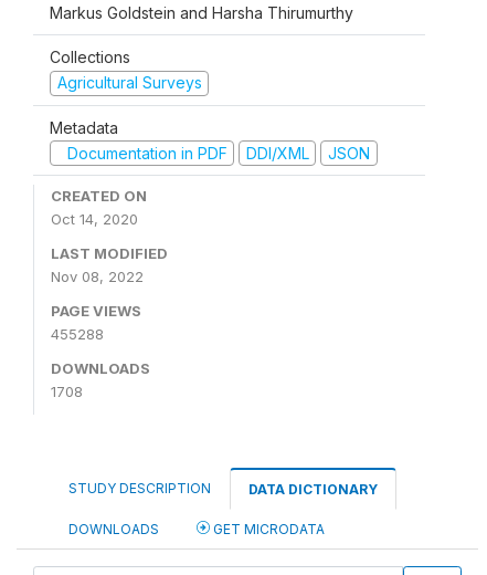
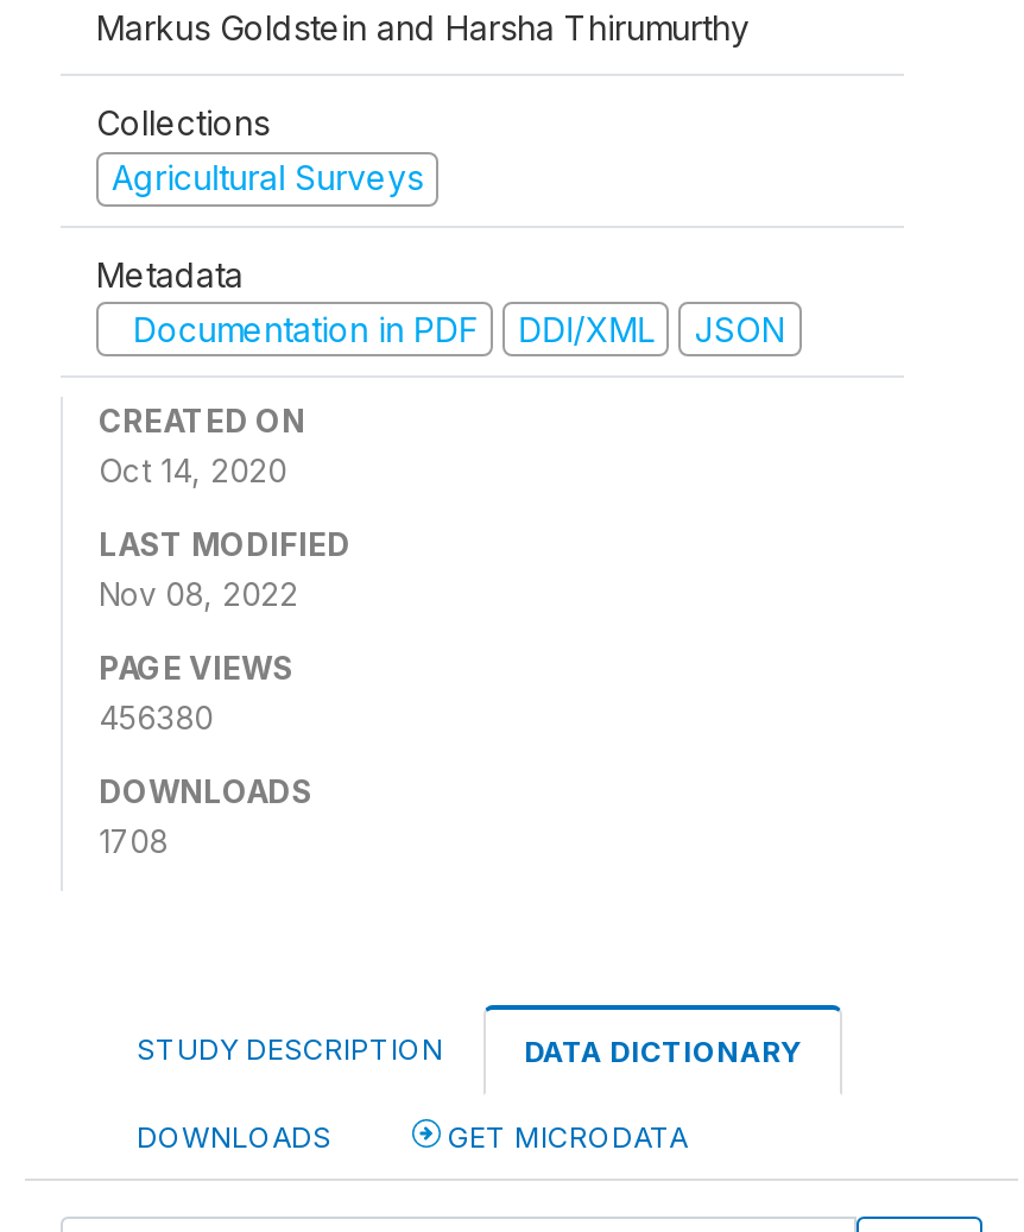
[51,325,104,343] 455288 -> [99,699,213,737] 456380

